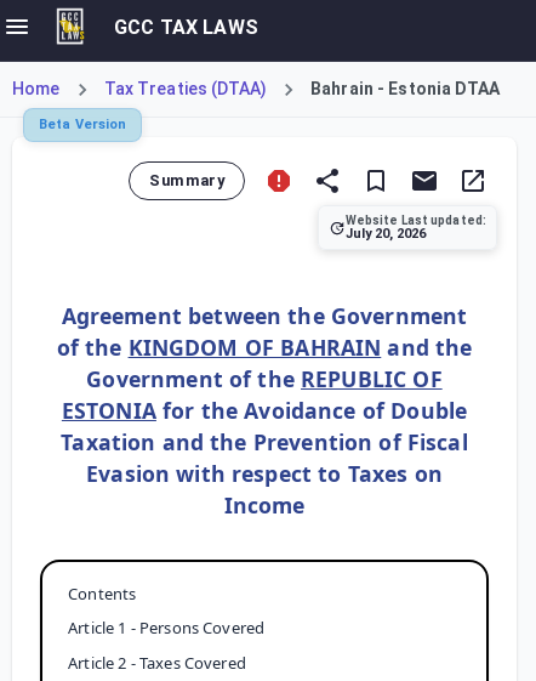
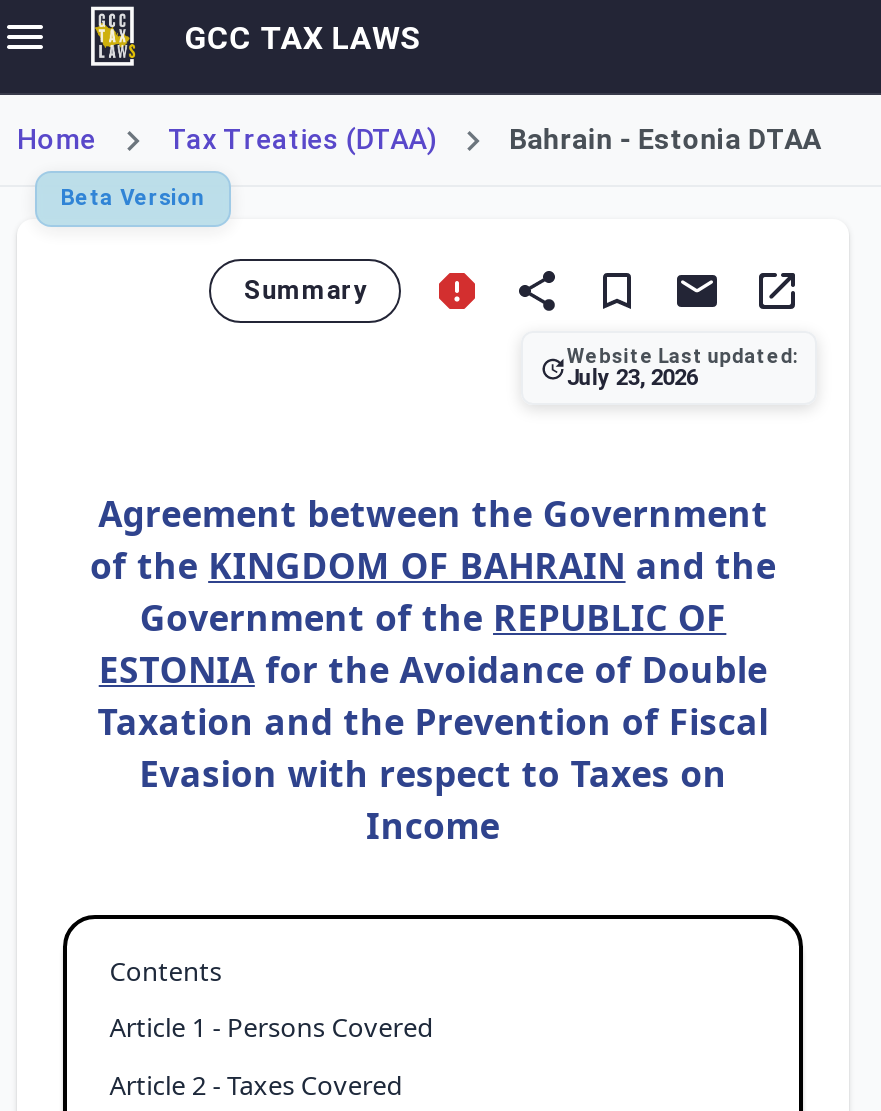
[345,226,425,242] July 20, 2026 -> [567,365,698,391] July 23, 2026

